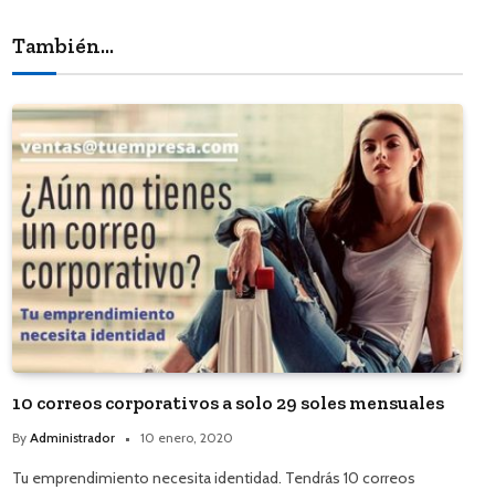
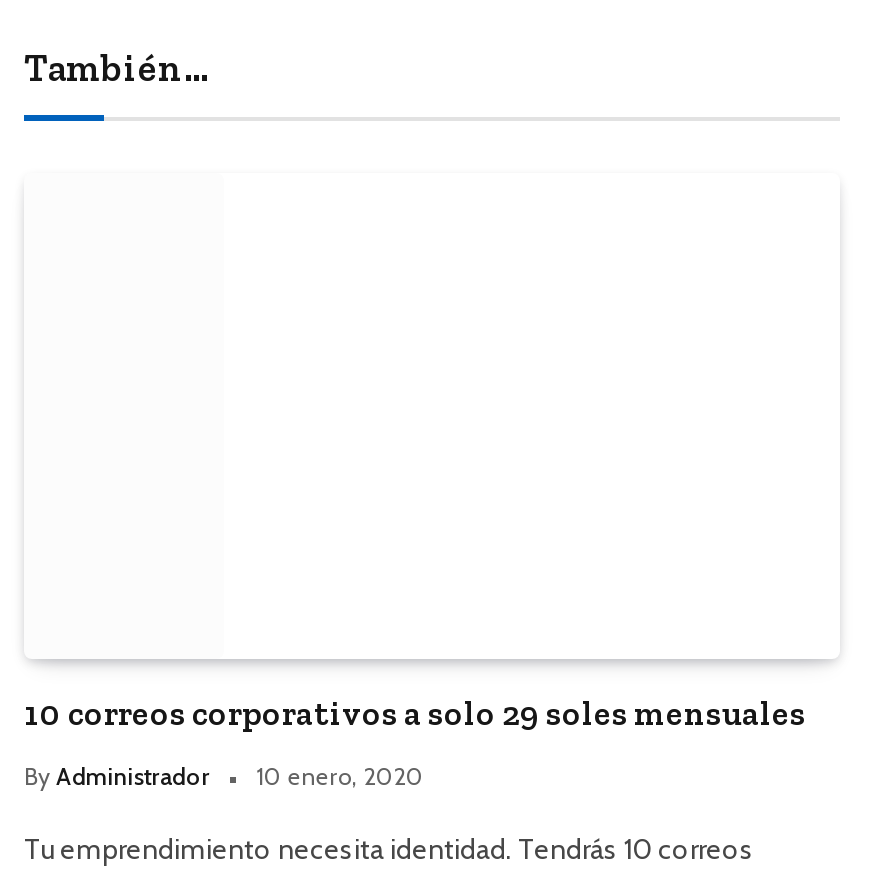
[11,104,463,374] [image] -> none

